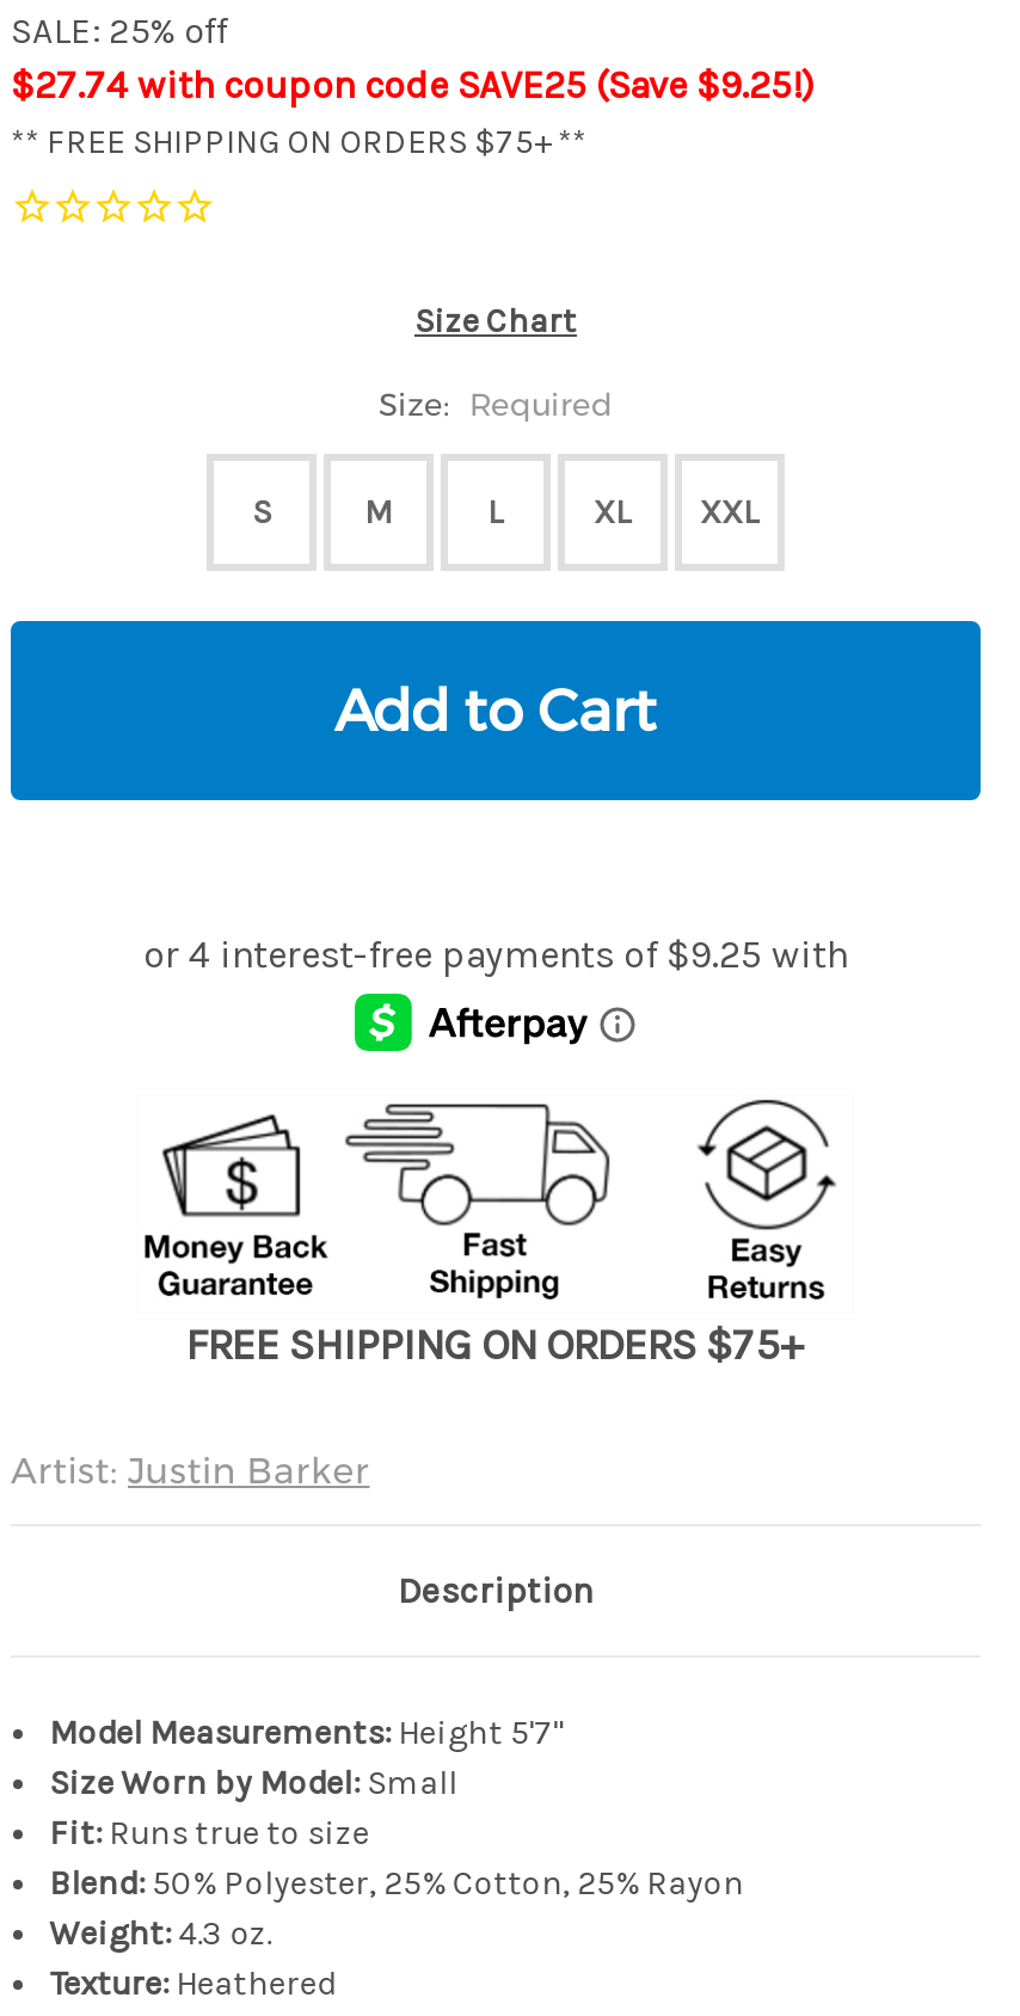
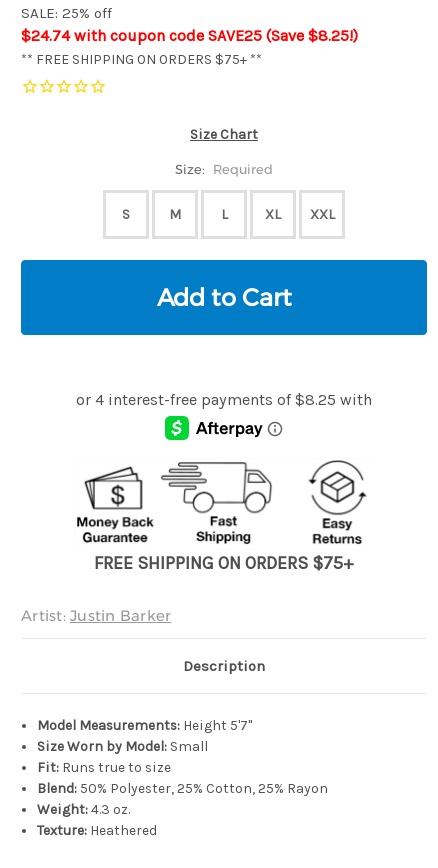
[11,62,813,107] $27.74 with coupon code SAVE25 (Save $9.25!) -> [21,26,358,45] $24.74 with coupon code SAVE25 (Save $8.25!)

